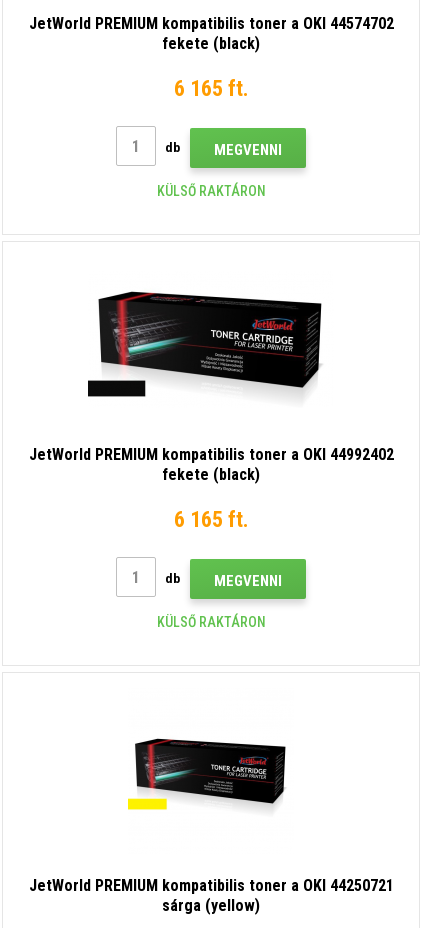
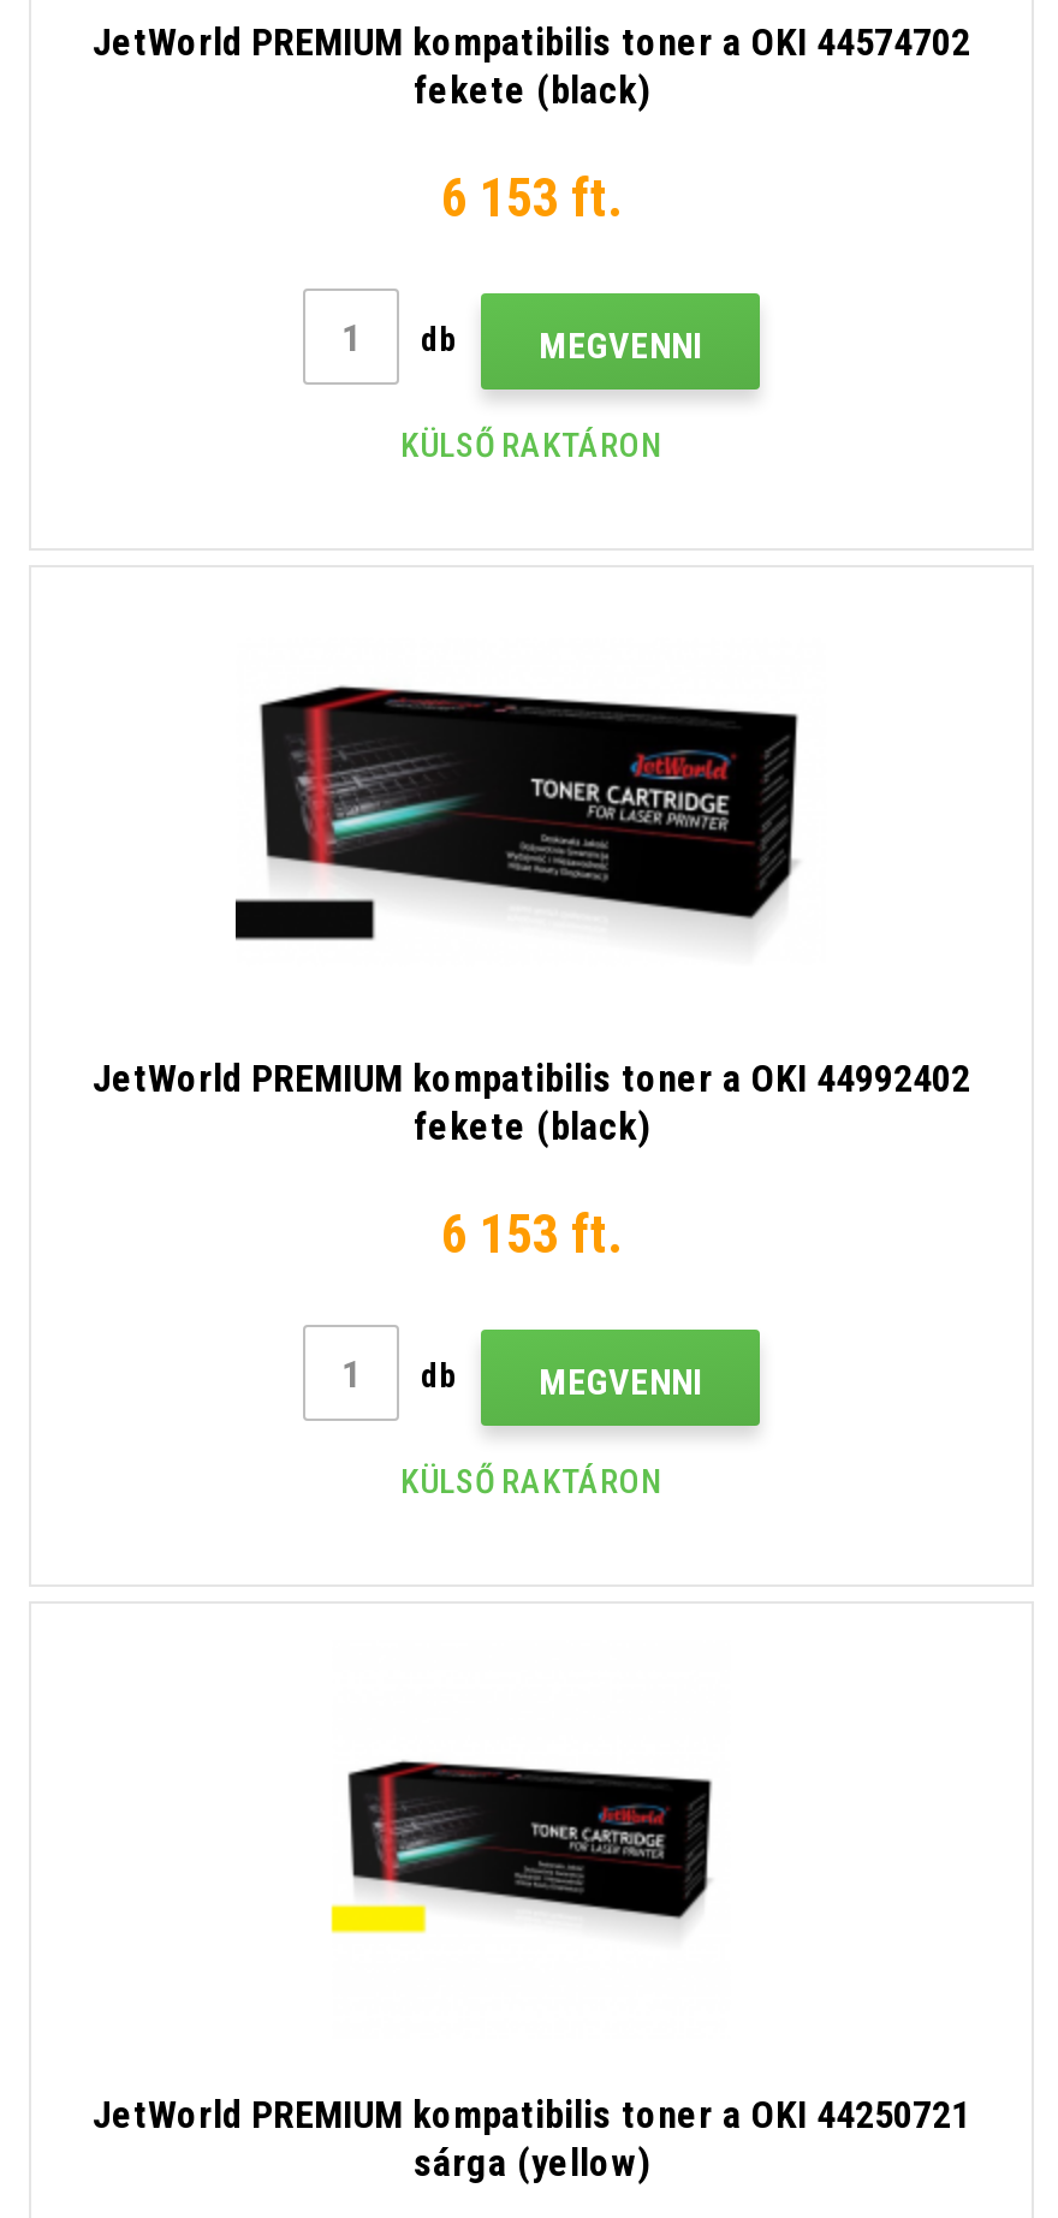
[173,76,248,101] 6 165 ft. -> [441,168,622,228] 6 153 ft.
[173,507,248,532] 6 165 ft. -> [441,1205,622,1265] 6 153 ft.

